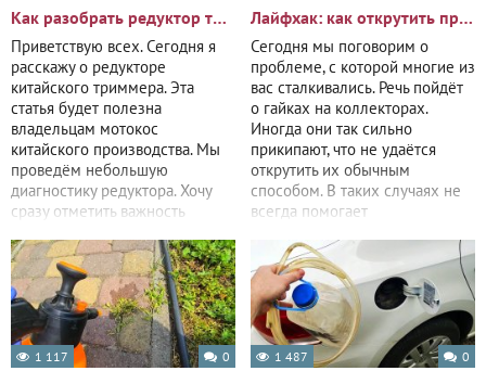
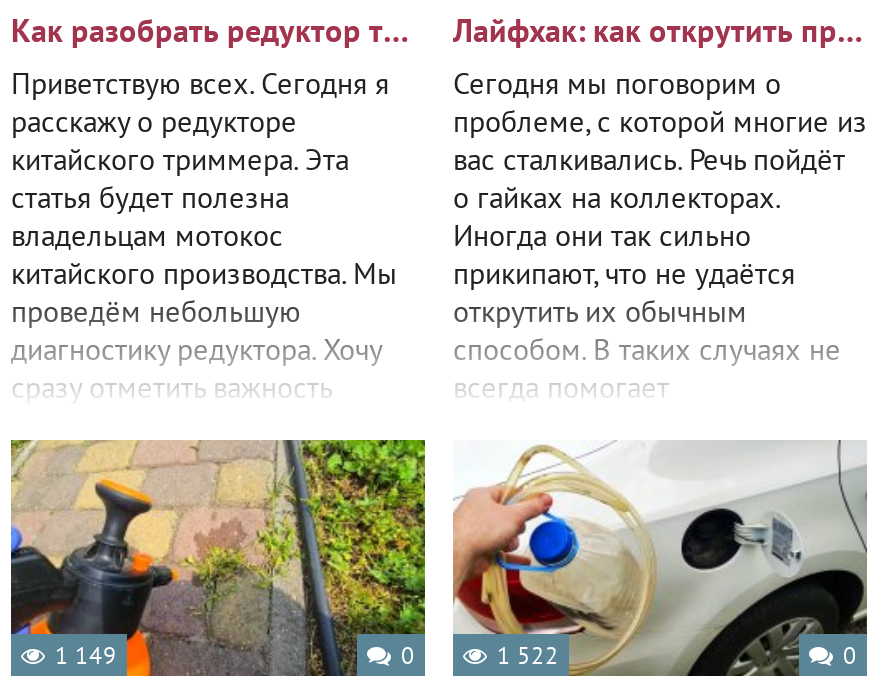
[35,348,68,364] 1 117 -> [55,640,117,670] 1 149
[274,348,308,364] 1 487 -> [497,640,559,670] 1 522

